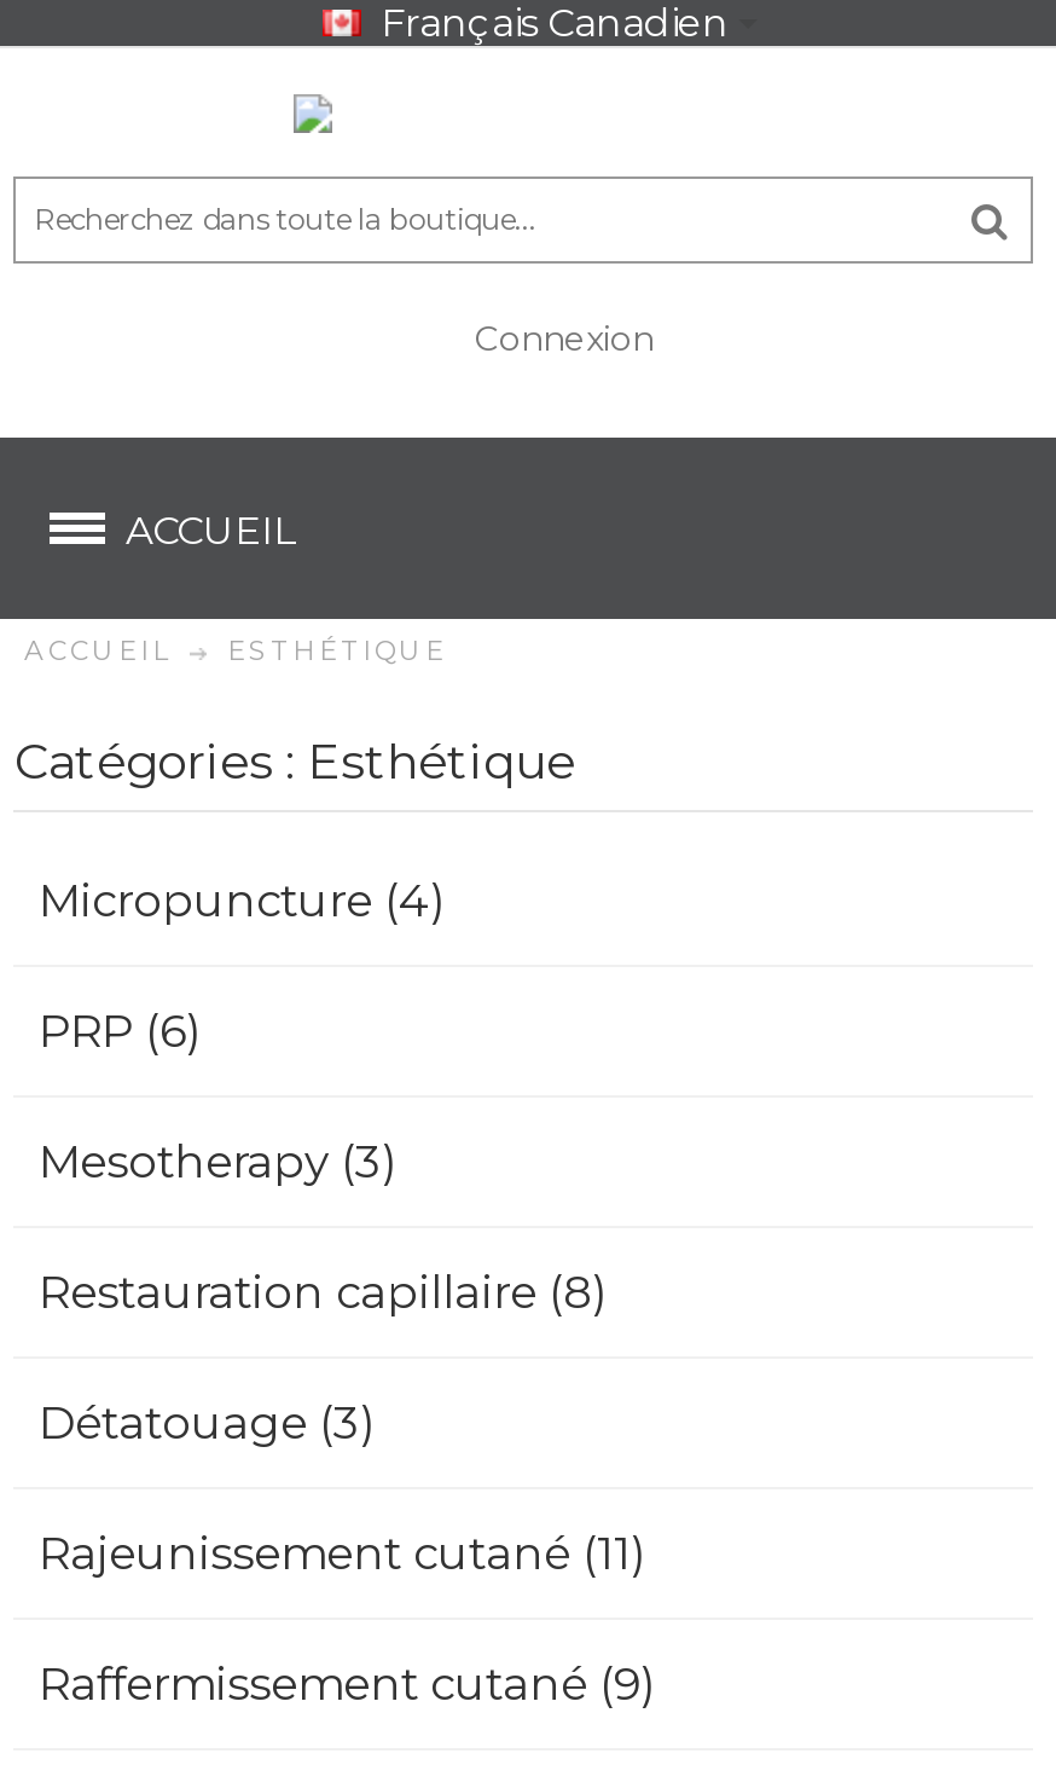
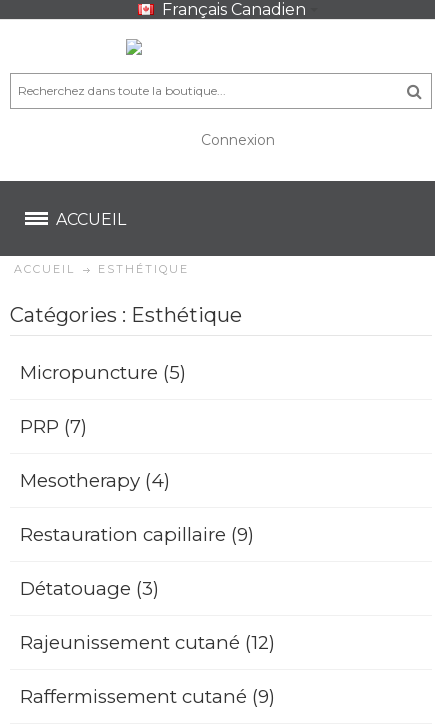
[38,873,444,929] Micropuncture (4) -> [20,361,186,384] Micropuncture (5)
[38,1004,200,1059] PRP (6) -> [20,415,87,438] PRP (7)
[38,1134,396,1190] Mesotherapy (3) -> [20,469,170,492] Mesotherapy (4)
[38,1265,606,1321] Restauration capillaire (8) -> [20,523,254,546] Restauration capillaire (9)
[38,1526,645,1582] Rajeunissement cutané (11) -> [20,631,275,654] Rajeunissement cutané (12)

